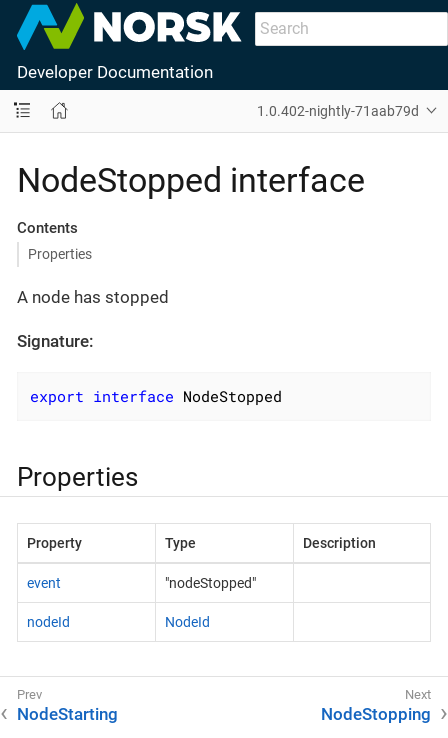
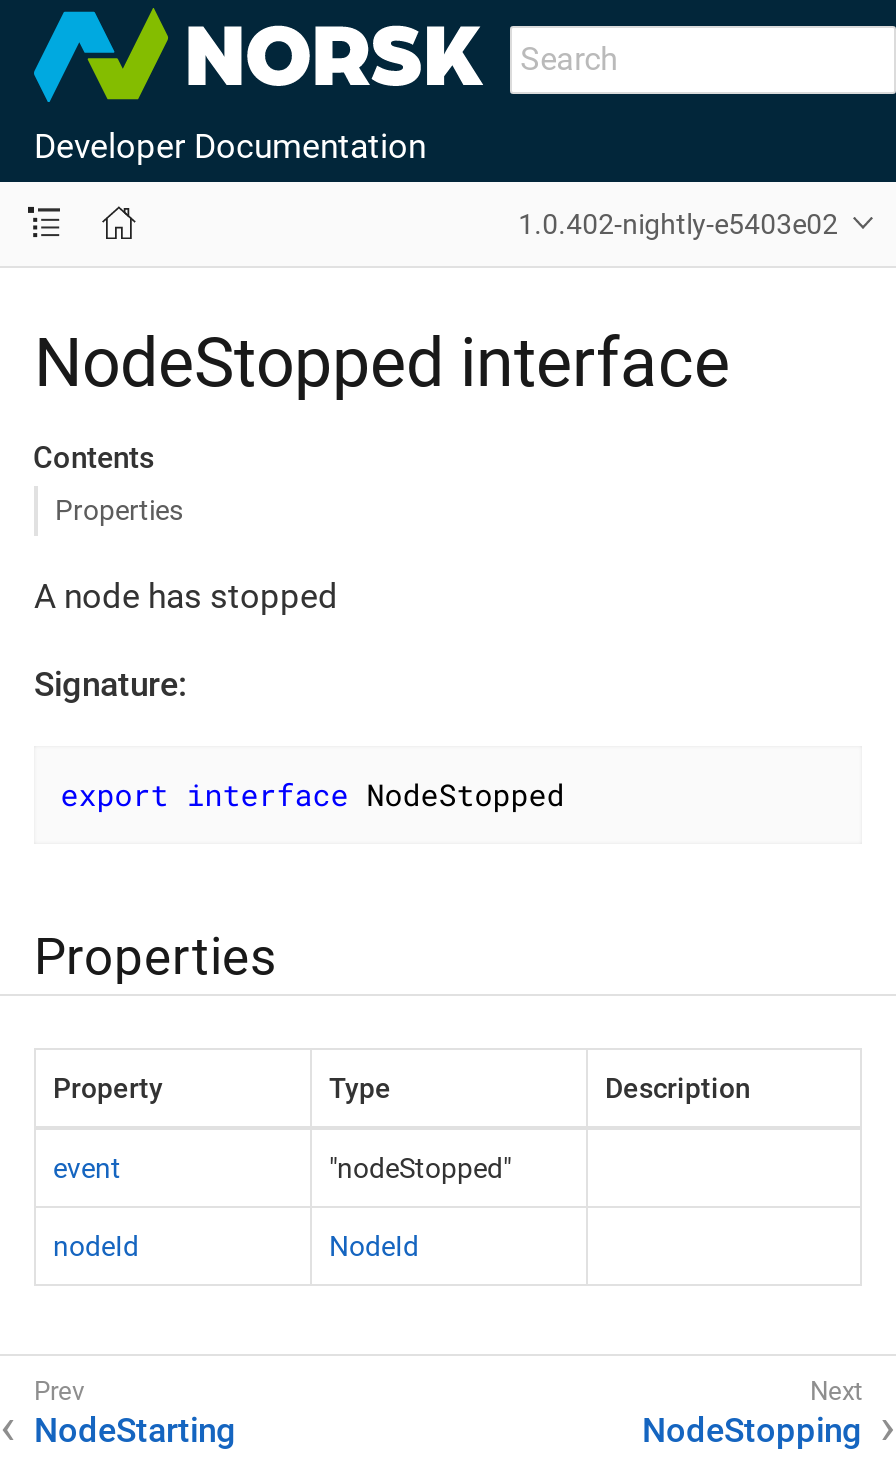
[257,103,419,119] 1.0.402-nightly-71aab79d -> [518,208,838,240] 1.0.402-nightly-e5403e02

